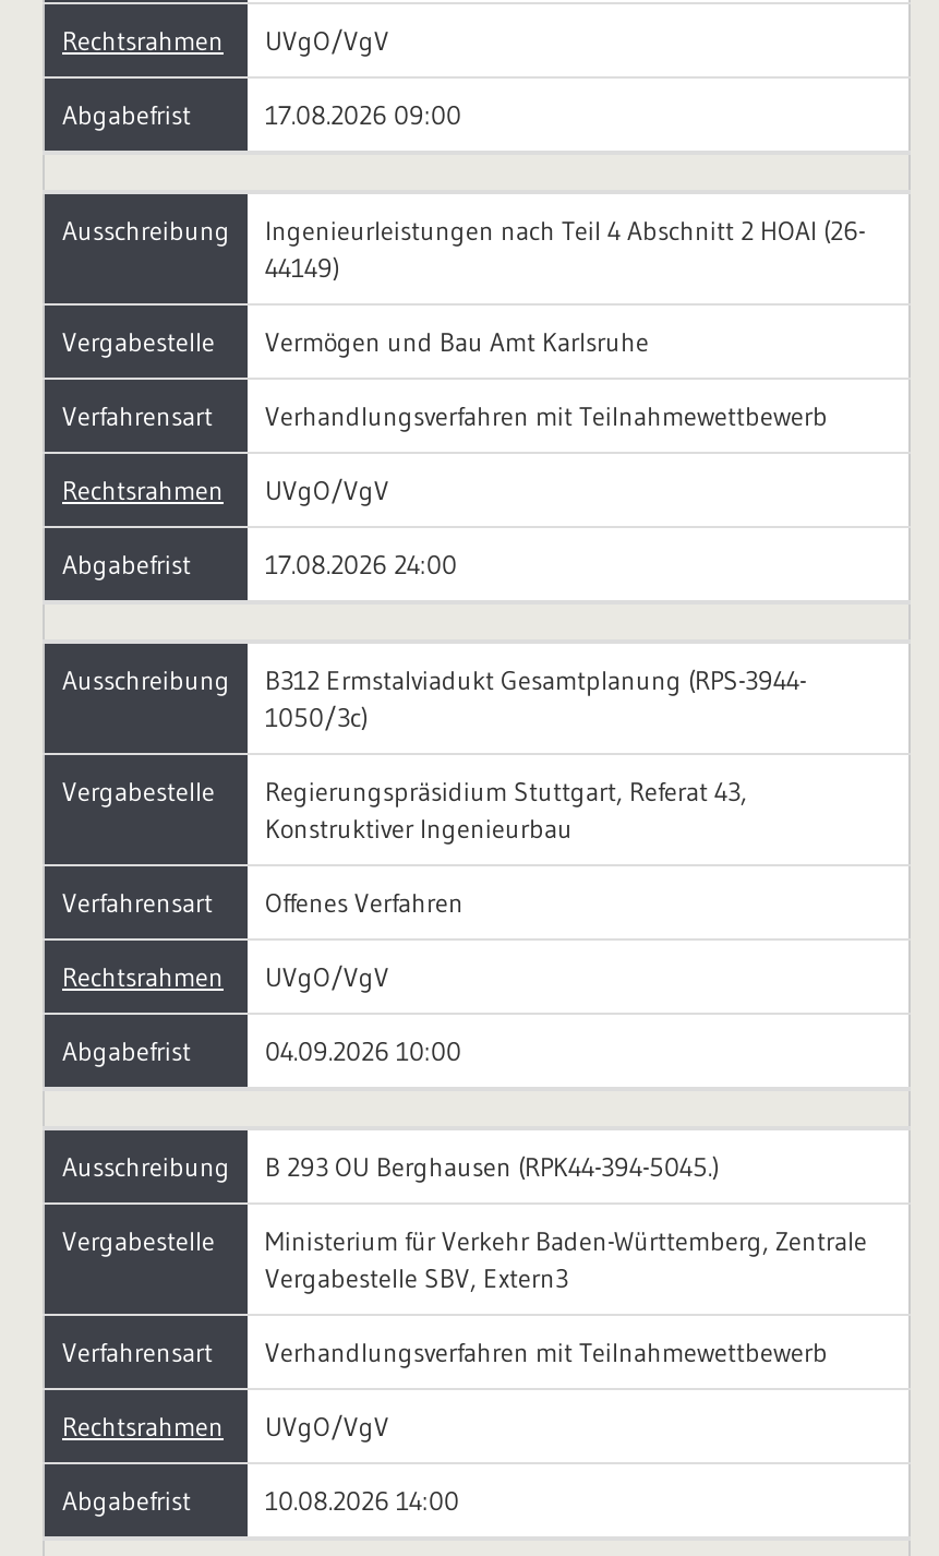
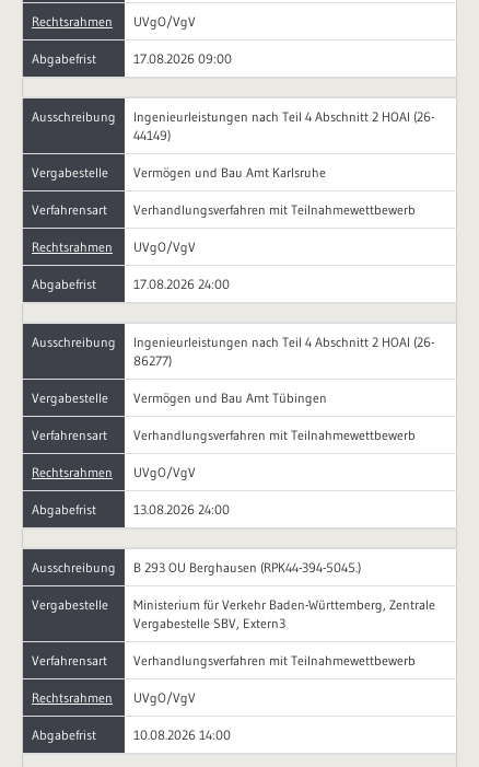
[265,663,806,733] B312 Ermstalviadukt Gesamtplanung (RPS-3944- | 1050/3c) -> [133,334,434,369] Ingenieurleistungen nach Teil 4 Abschnitt 2 HOAI (26- | 86277)
[265,775,747,845] Regierungspräsidium Stuttgart, Referat 43, | Konstruktiver Ingenieurbau -> [133,390,327,406] Vermögen und Bau Amt Tübingen
[265,886,464,919] Offenes Verfahren -> [133,427,416,443] Verhandlungsverfahren mit Teilnahmewettbewerb
[265,1034,461,1067] 04.09.2026 10:00 -> [133,501,230,518] 13.08.2026 24:00

